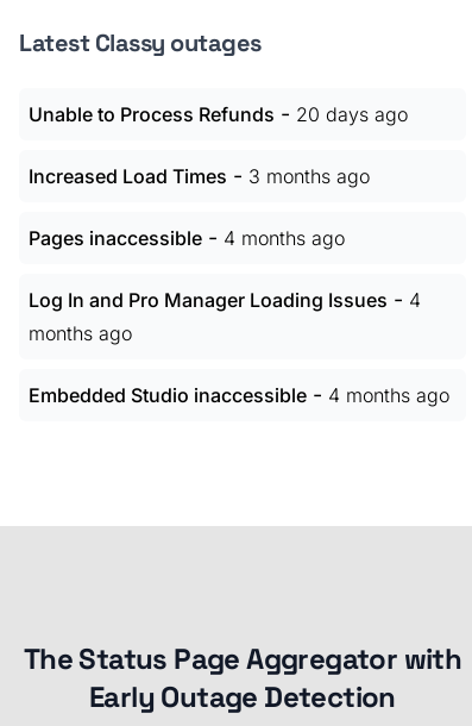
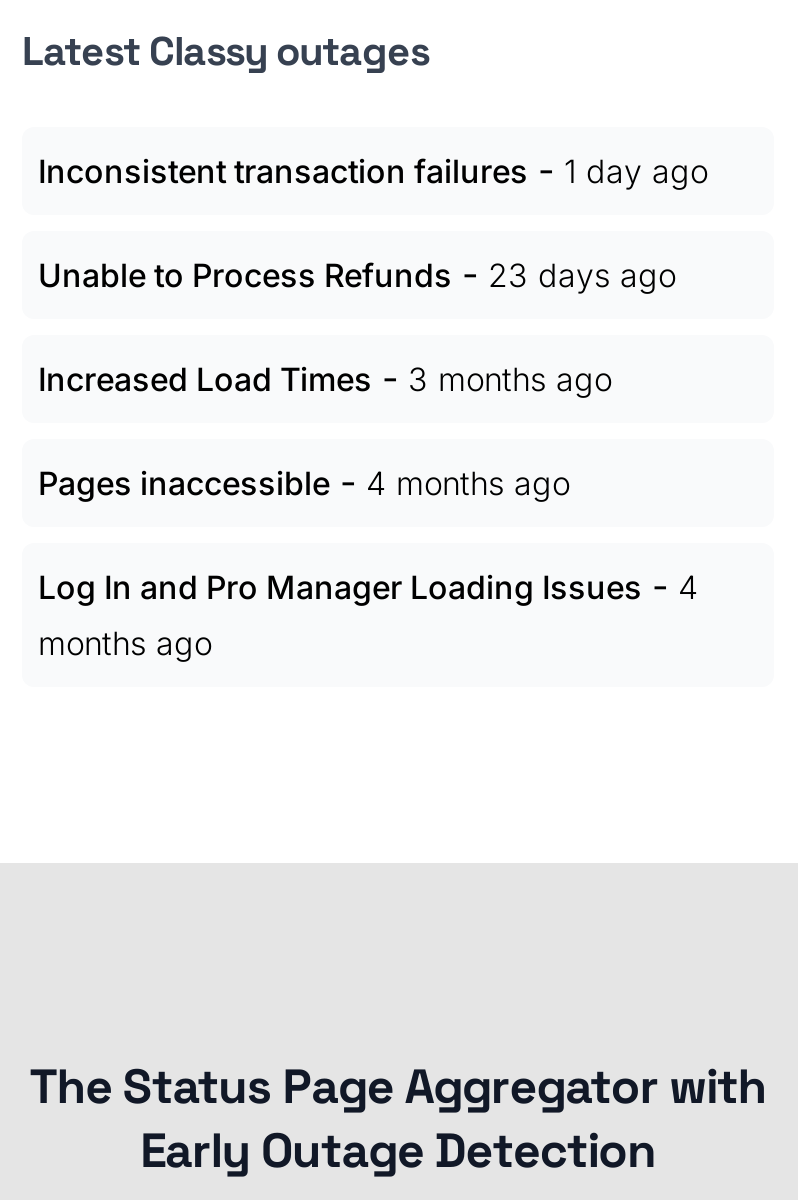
[29,101,408,126] Unable to Process Refunds - 20 days ago -> [38,149,708,295] Inconsistent transaction failures - 1 day ago | Unable to Process Refunds - 23 days ago
moved [29,163,421,345] -> [38,357,698,663]: Increased Load Times - 3 months ago | Pages inaccessible - 4 months ago | Log In and Pro Manager Loading Issues - 4 | months ago
[29,382,449,407] Embedded Studio inaccessible - 4 months ago -> none

